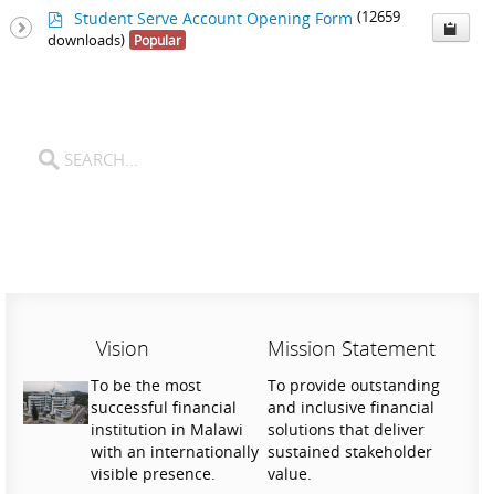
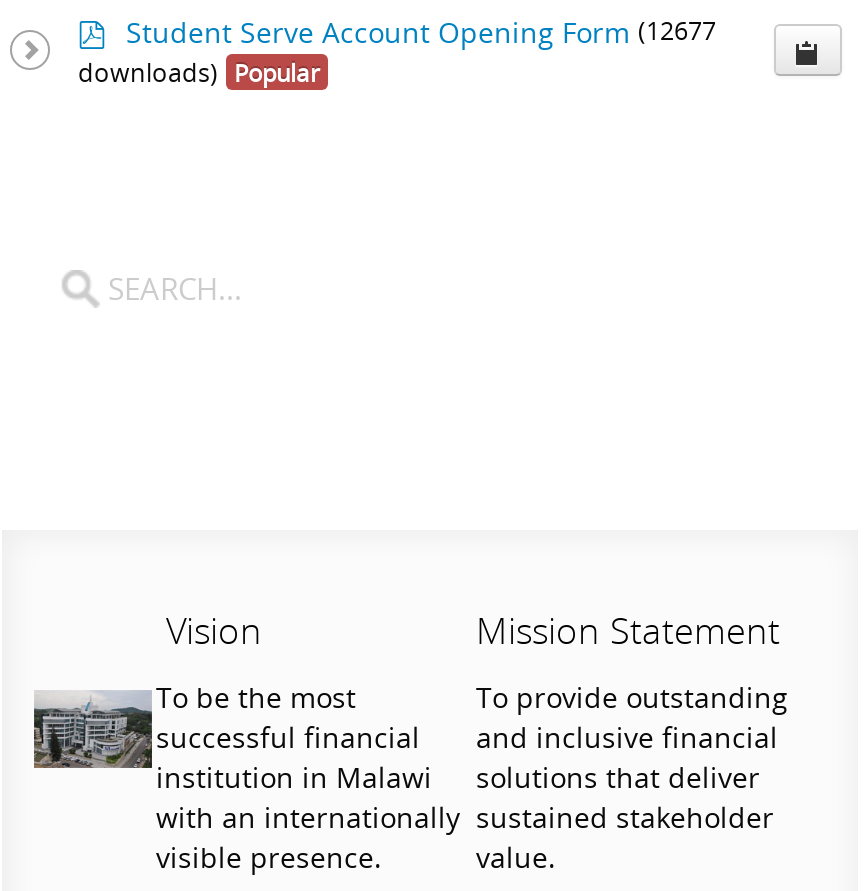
[74,8,400,29] Student Serve Account Opening Form (12659 -> [126,14,716,52] Student Serve Account Opening Form (12677

